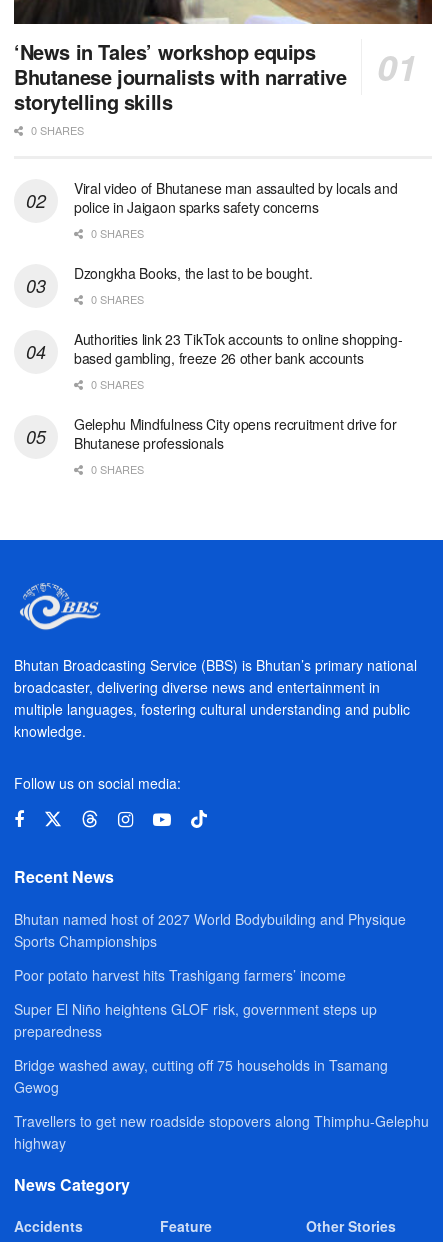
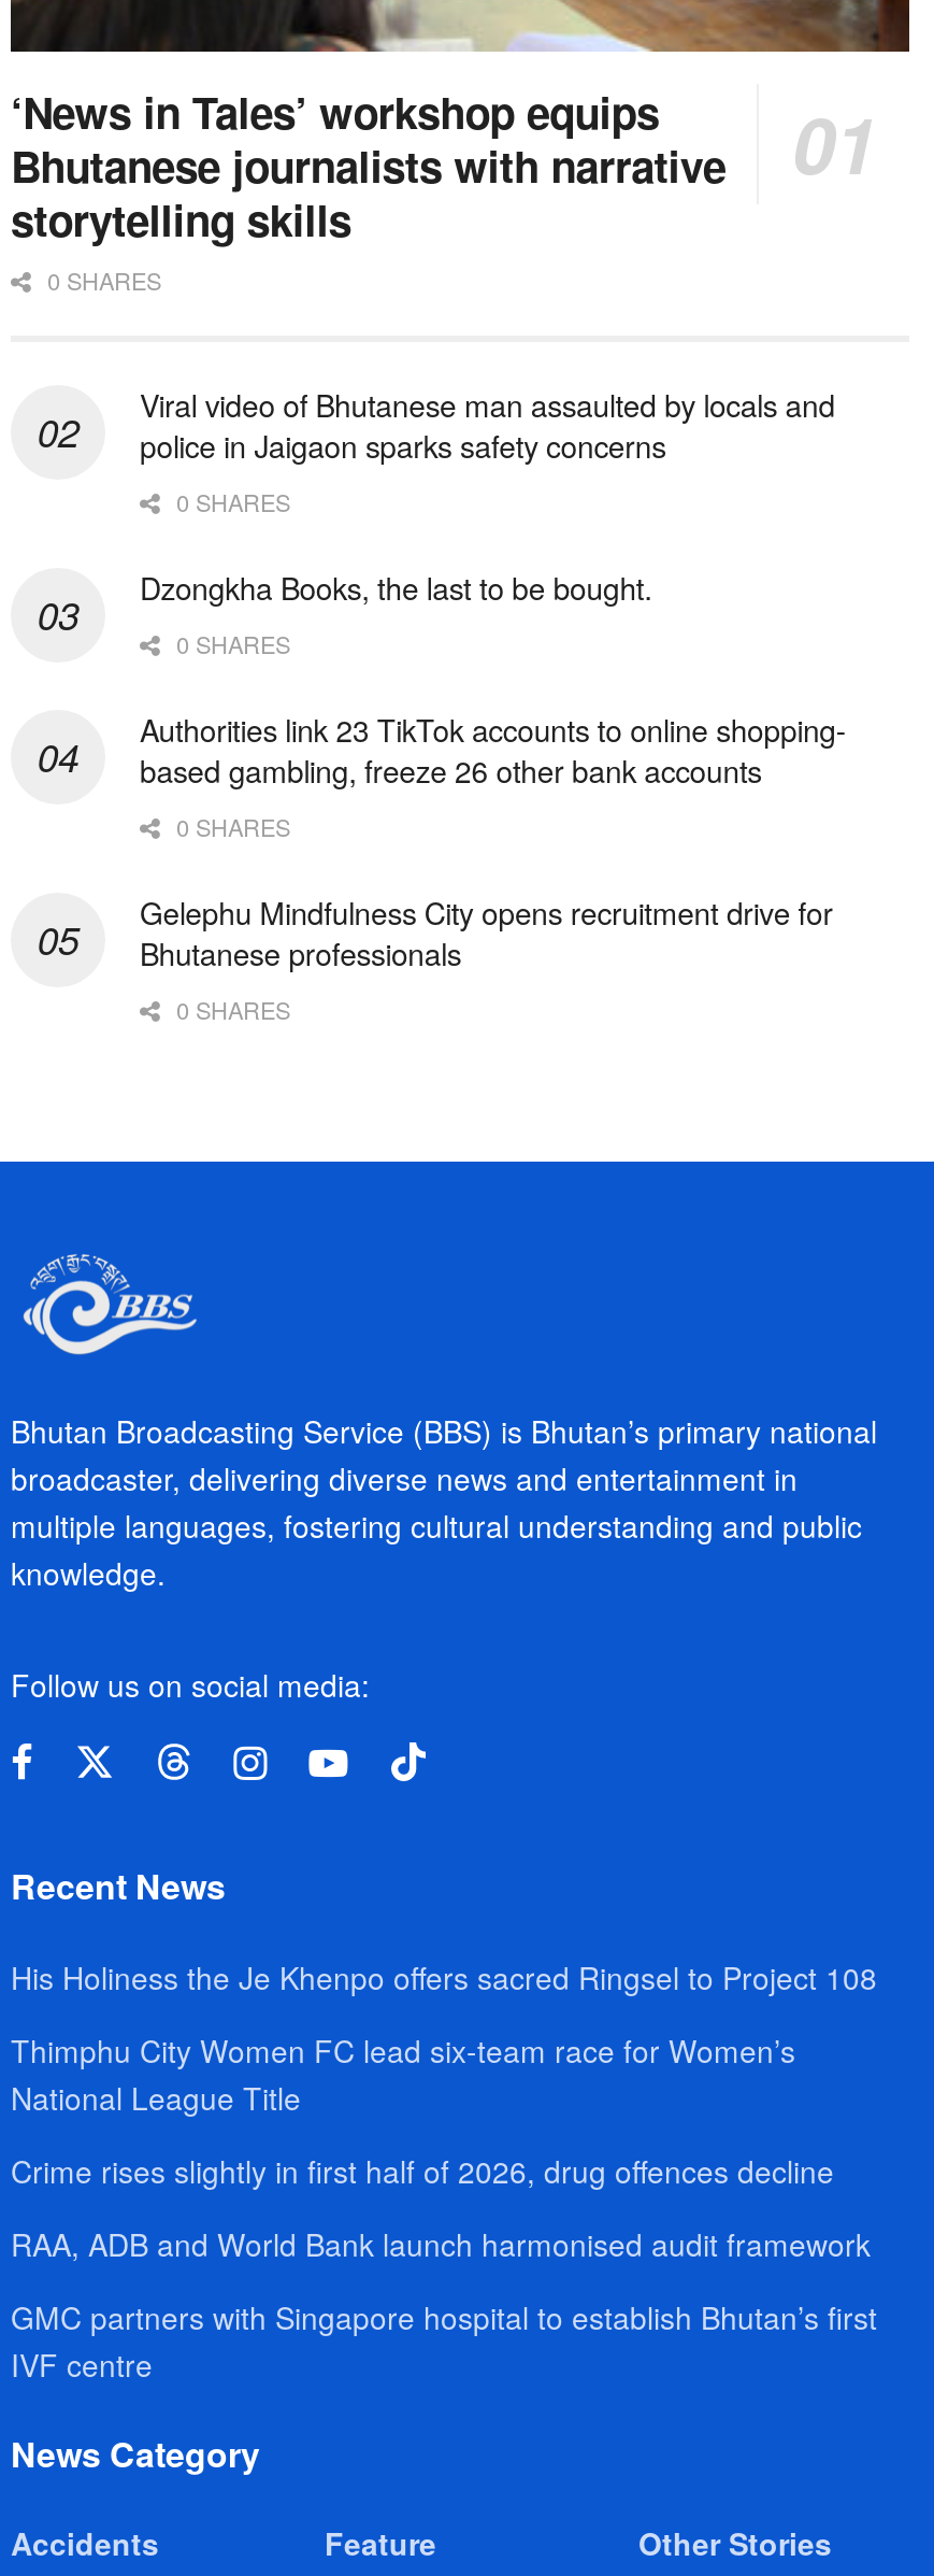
[14,909,406,951] Bhutan named host of 2027 World Bodybuilding and Physique | Sports Championships -> [11,1956,877,1999] His Holiness the Je Khenpo offers sacred Ringsel to Project 108
[14,965,346,985] Poor potato harvest hits Trashigang farmers’ income -> [11,2029,795,2120] Thimphu City Women FC lead six-team race for Women’s | National League Title
[14,999,377,1041] Super El Niño heightens GLOF risk, government steps up | preparedness -> [11,2150,834,2193] Crime rises slightly in first half of 2026, drug offences decline
[14,1055,388,1097] Bridge washed away, cutting off 75 households in Tsamang | Gewog -> [11,2223,871,2266] RAA, ADB and World Bank launch harmonised audit framework
[14,1111,429,1153] Travellers to get new roadside stopovers along Thimphu-Gelephu | highway -> [11,2296,877,2386] GMC partners with Singapore hospital to establish Bhutan’s first | IVF centre

